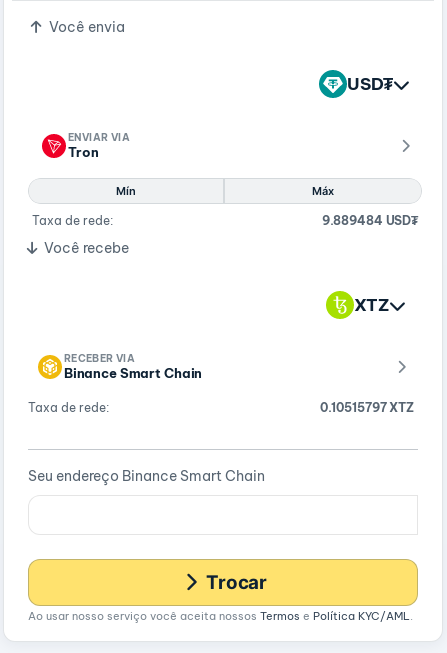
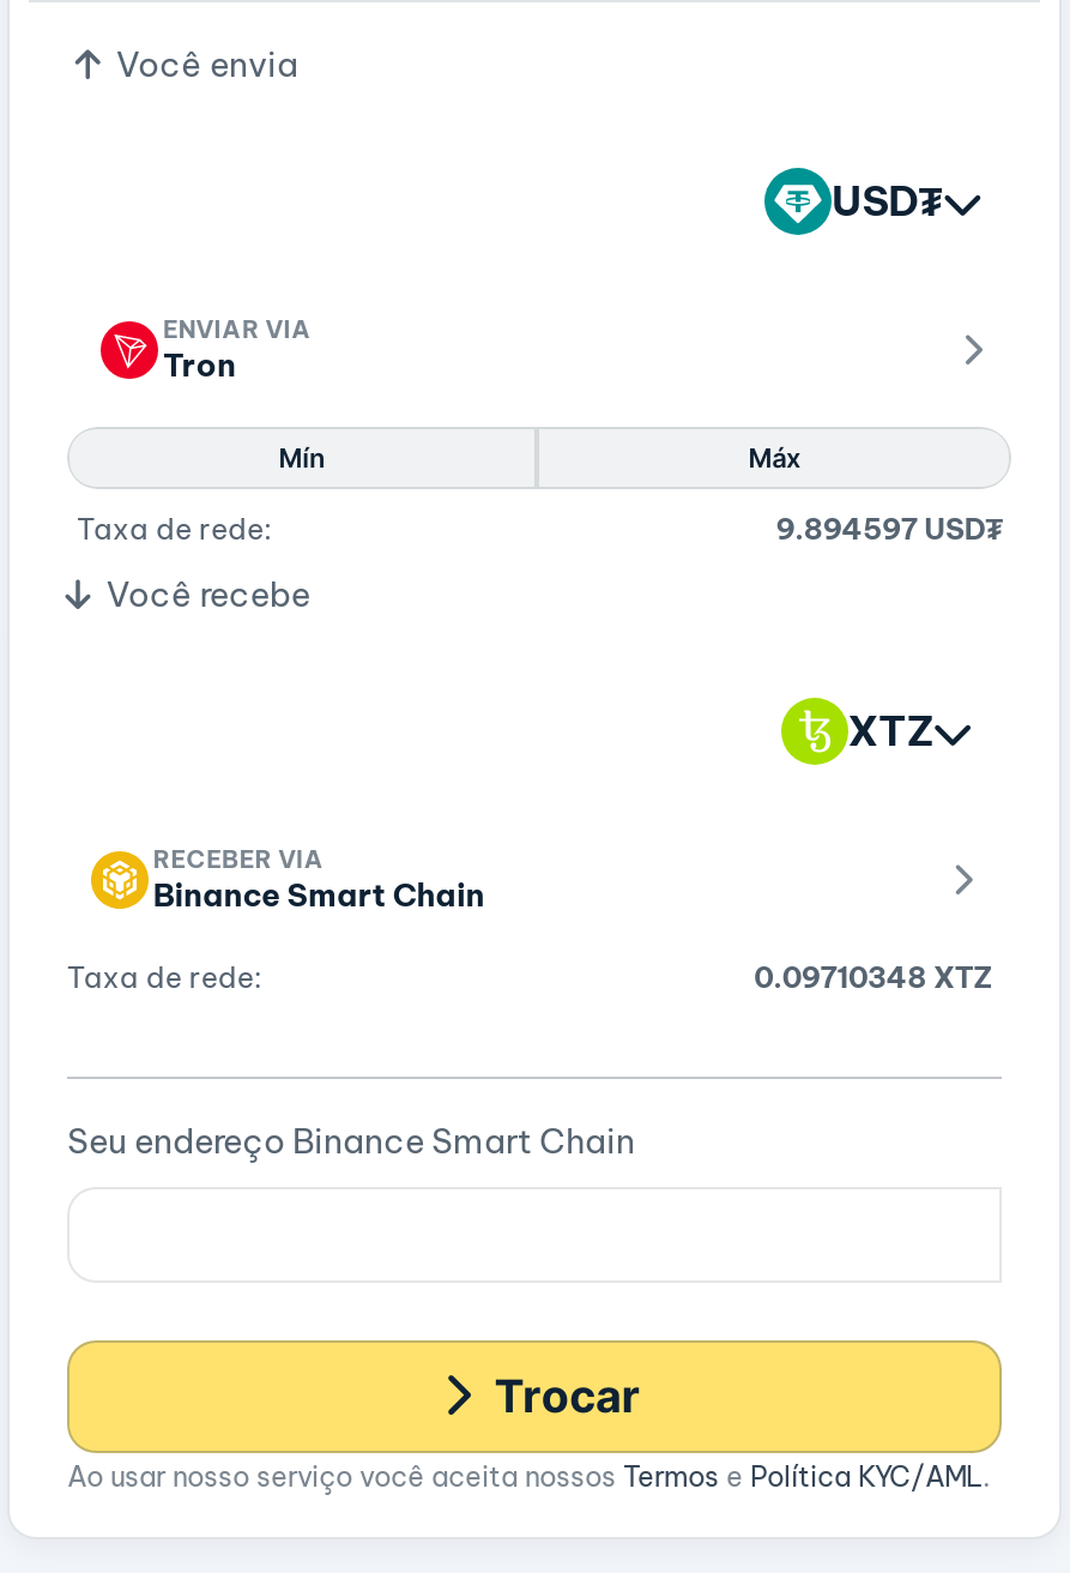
[322,213,418,228] 9.889484 USD₮ -> [776,511,1002,547] 9.894597 USD₮
[320,400,414,415] 0.10515797 XTZ -> [754,959,992,995] 0.09710348 XTZ

